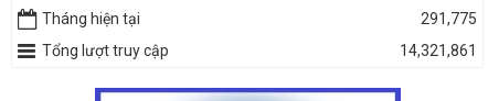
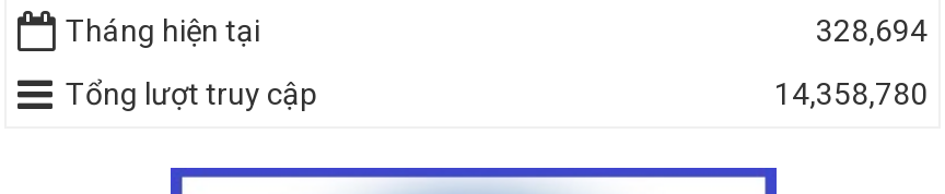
[421,10,477,28] 291,775 -> [816,14,927,48] 328,694
[400,42,477,60] 14,321,861 -> [774,77,927,112] 14,358,780

